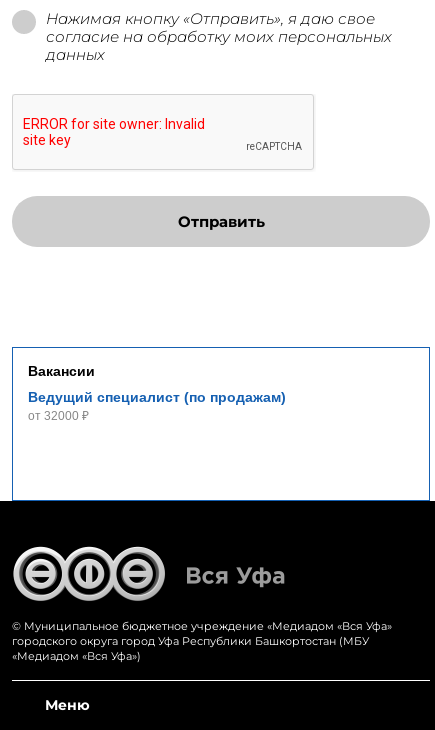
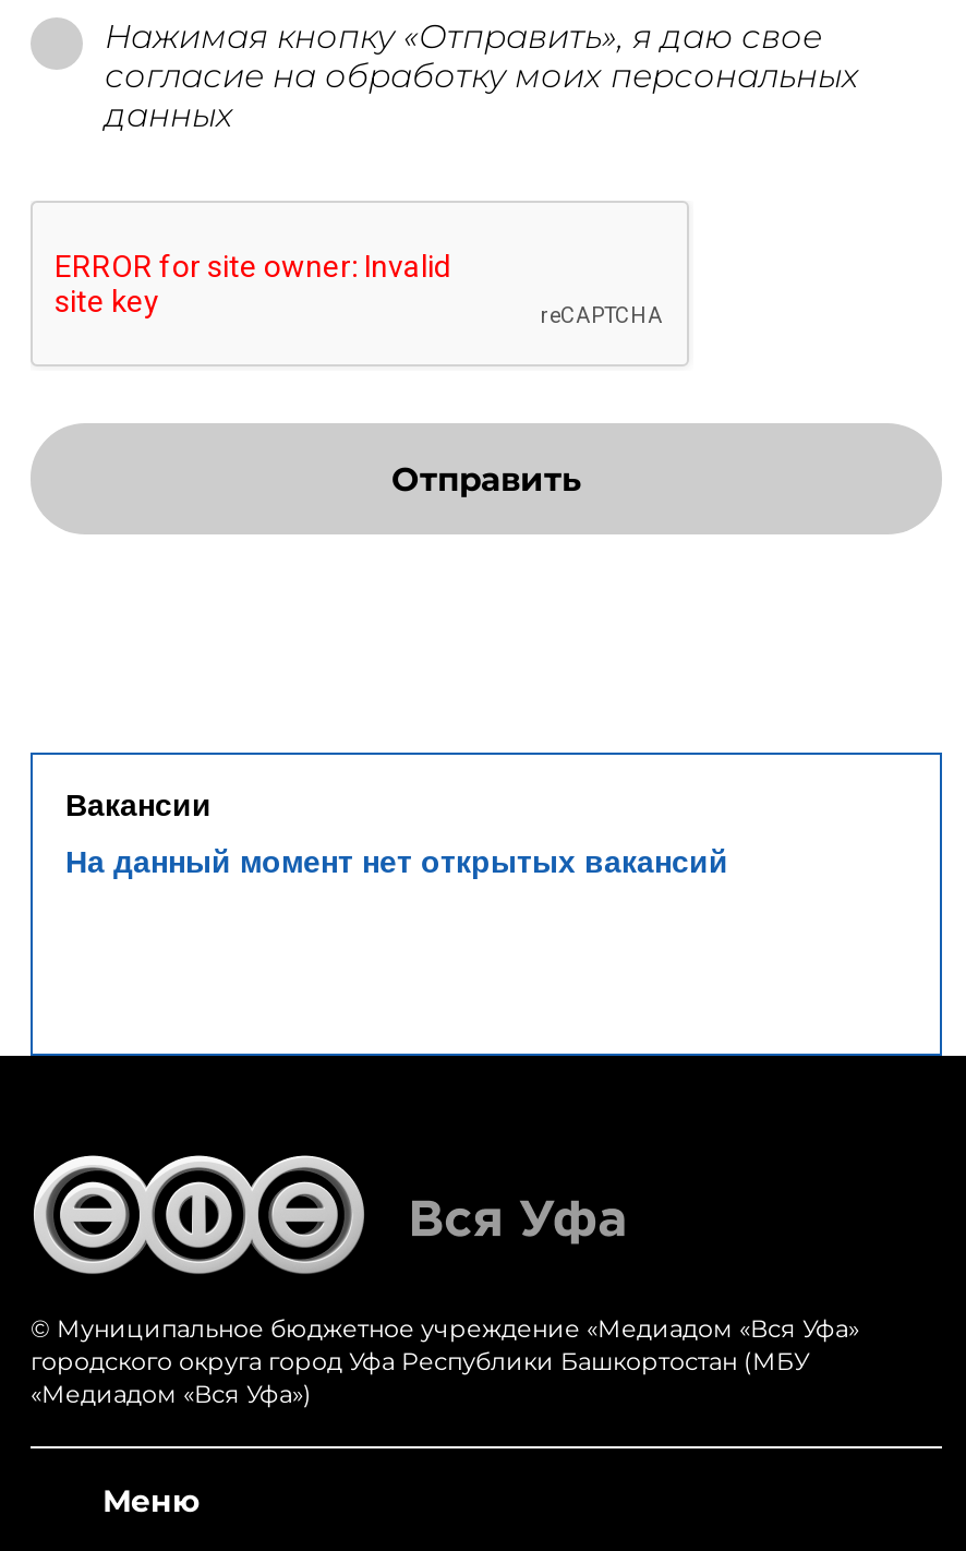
[28,389,286,423] Ведущий специалист (по продажам) | от 32000 ₽ -> [65,844,728,879] На данный момент нет открытых вакансий

